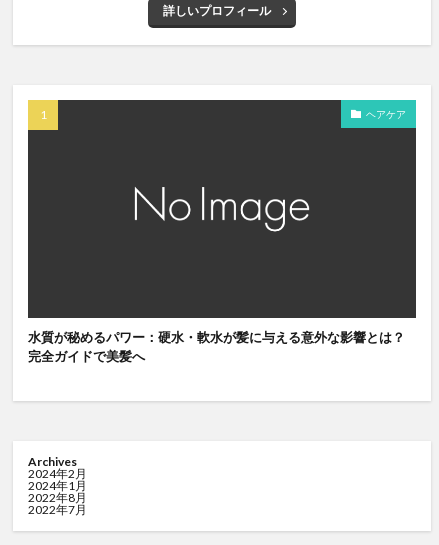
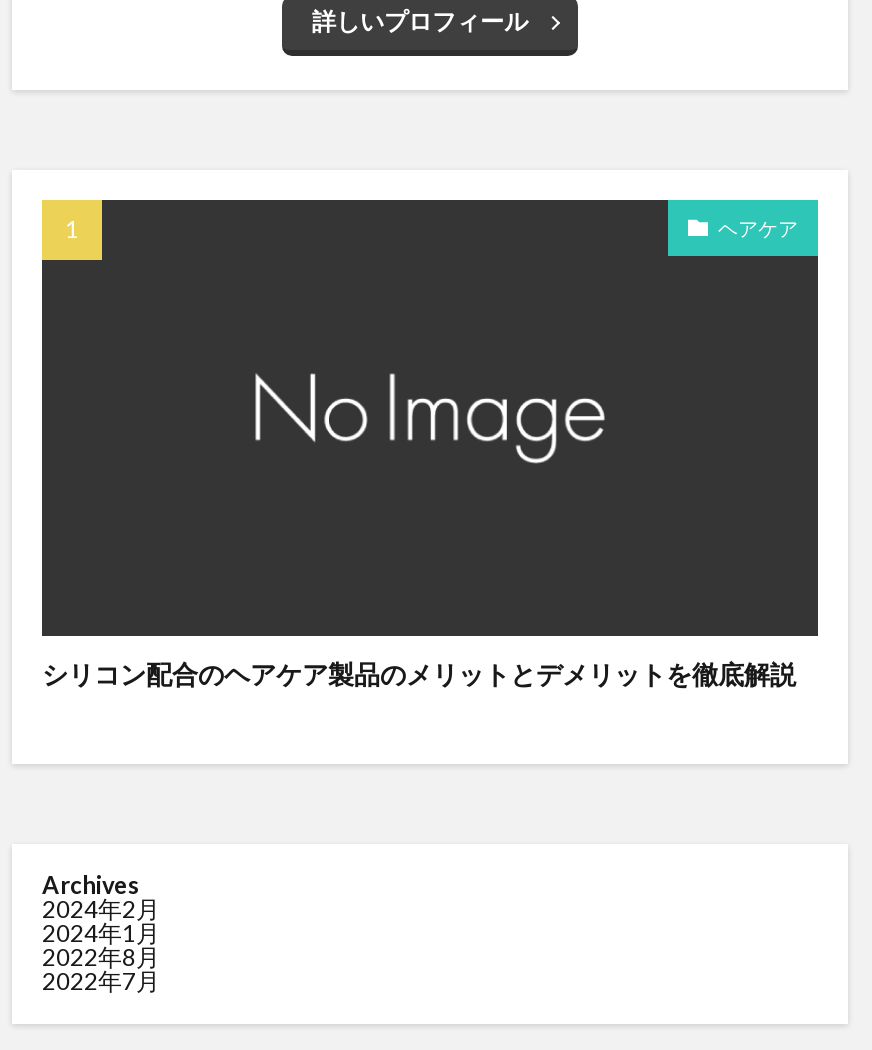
[28,329,405,364] 水質が秘めるパワー：硬水・軟水が髪に与える意外な影響とは？ | 完全ガイドで美髪へ -> [42,658,796,690] シリコン配合のヘアケア製品のメリットとデメリットを徹底解説

